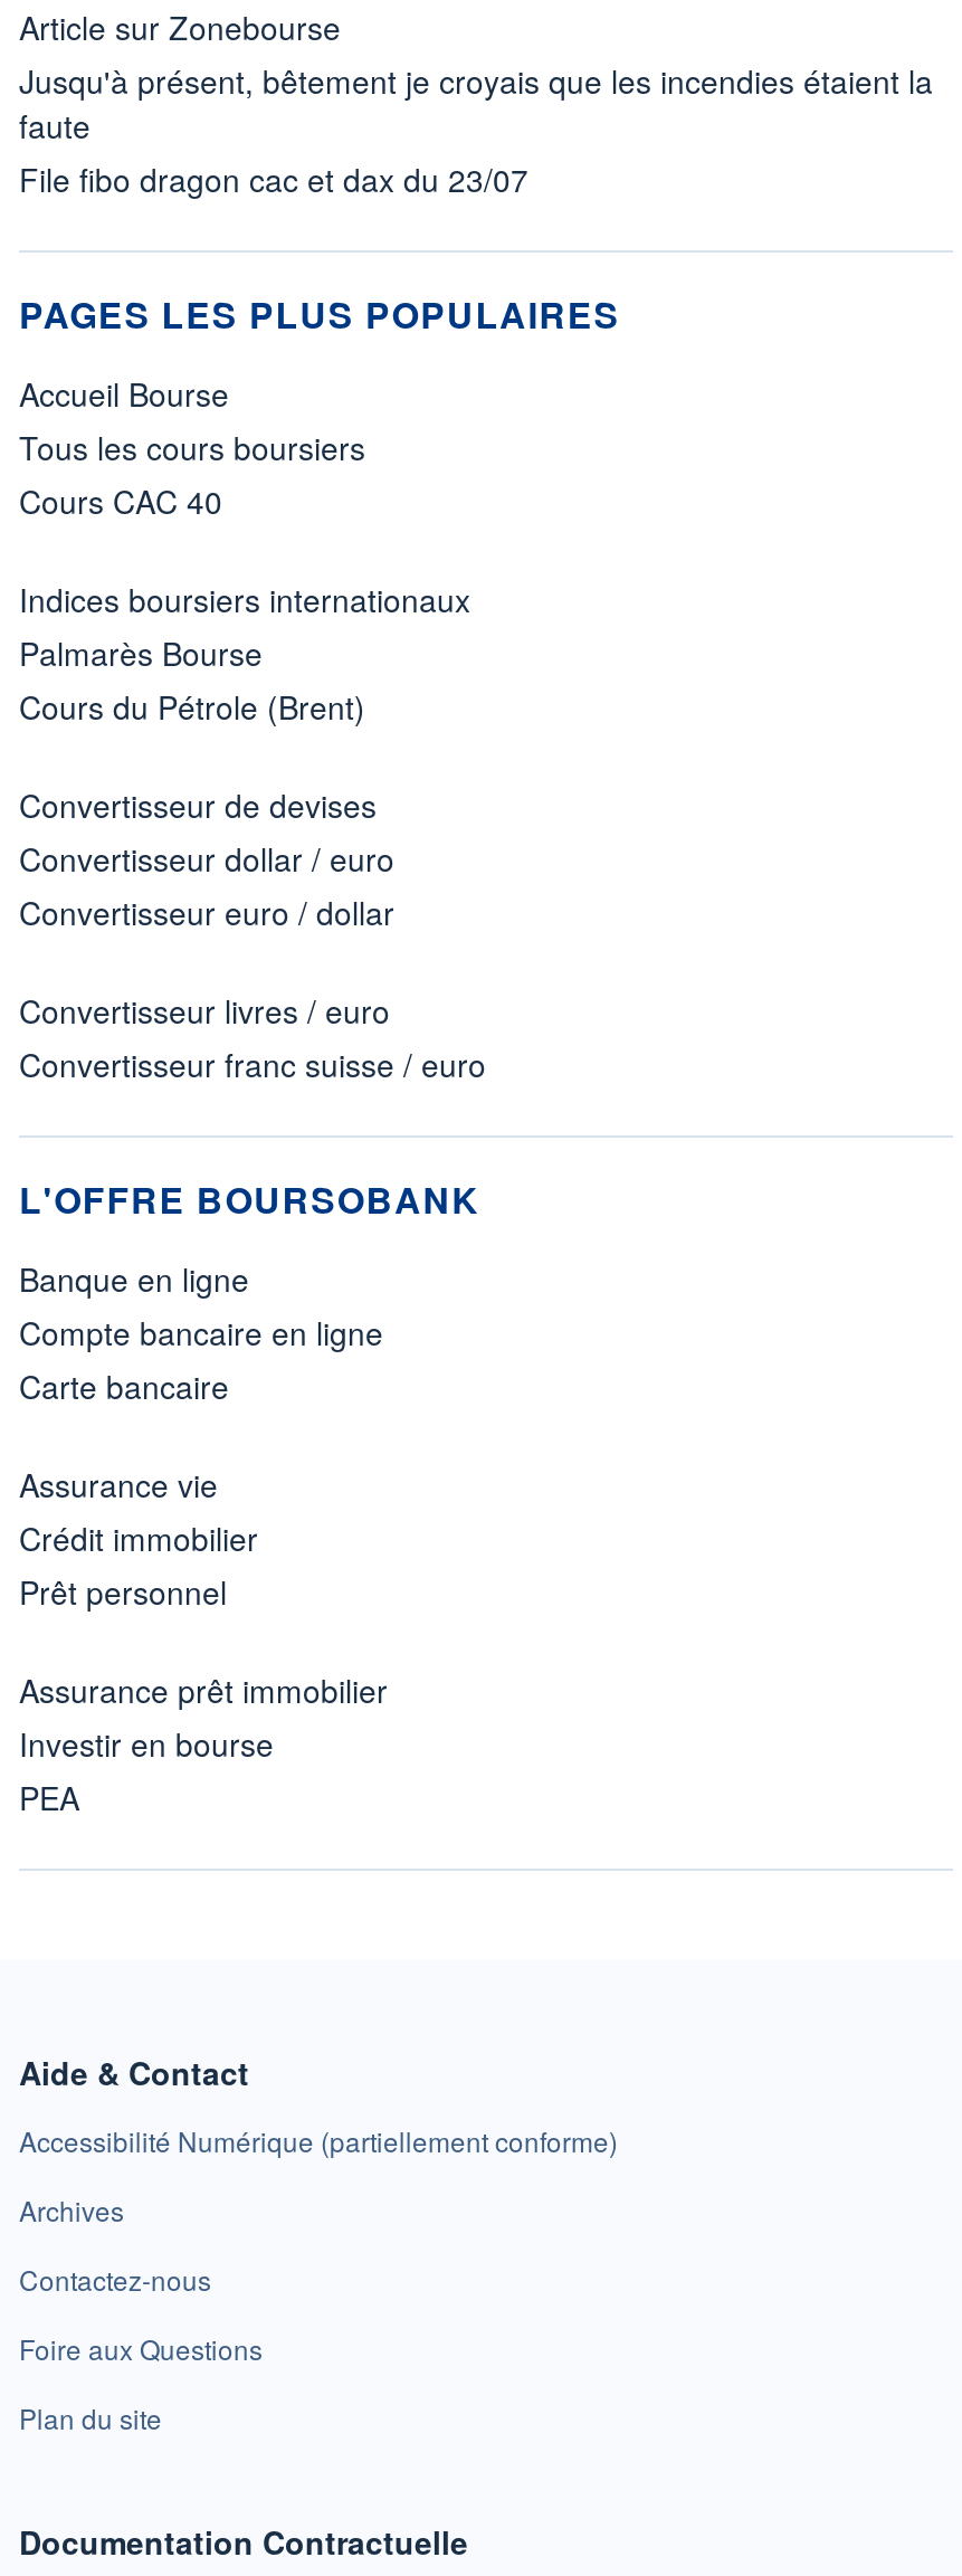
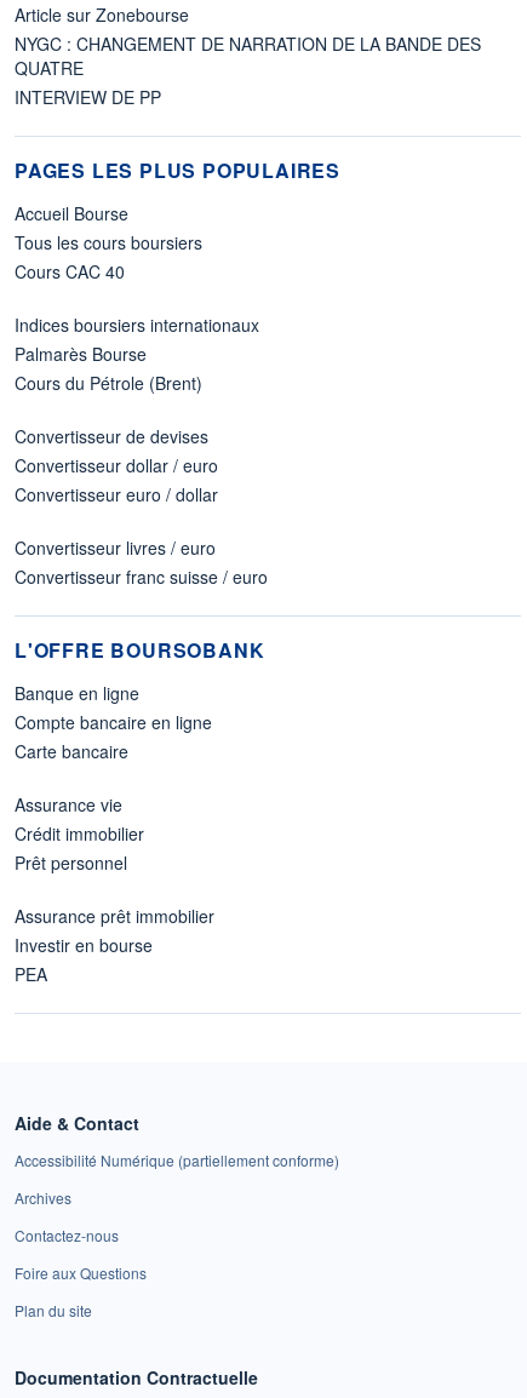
[19,58,933,201] Jusqu'à présent, bêtement je croyais que les incendies étaient la | faute | File fibo dragon cac et dax du 23/07 -> [15,31,481,109] NYGC : CHANGEMENT DE NARRATION DE LA BANDE DES | QUATRE | INTERVIEW DE PP

